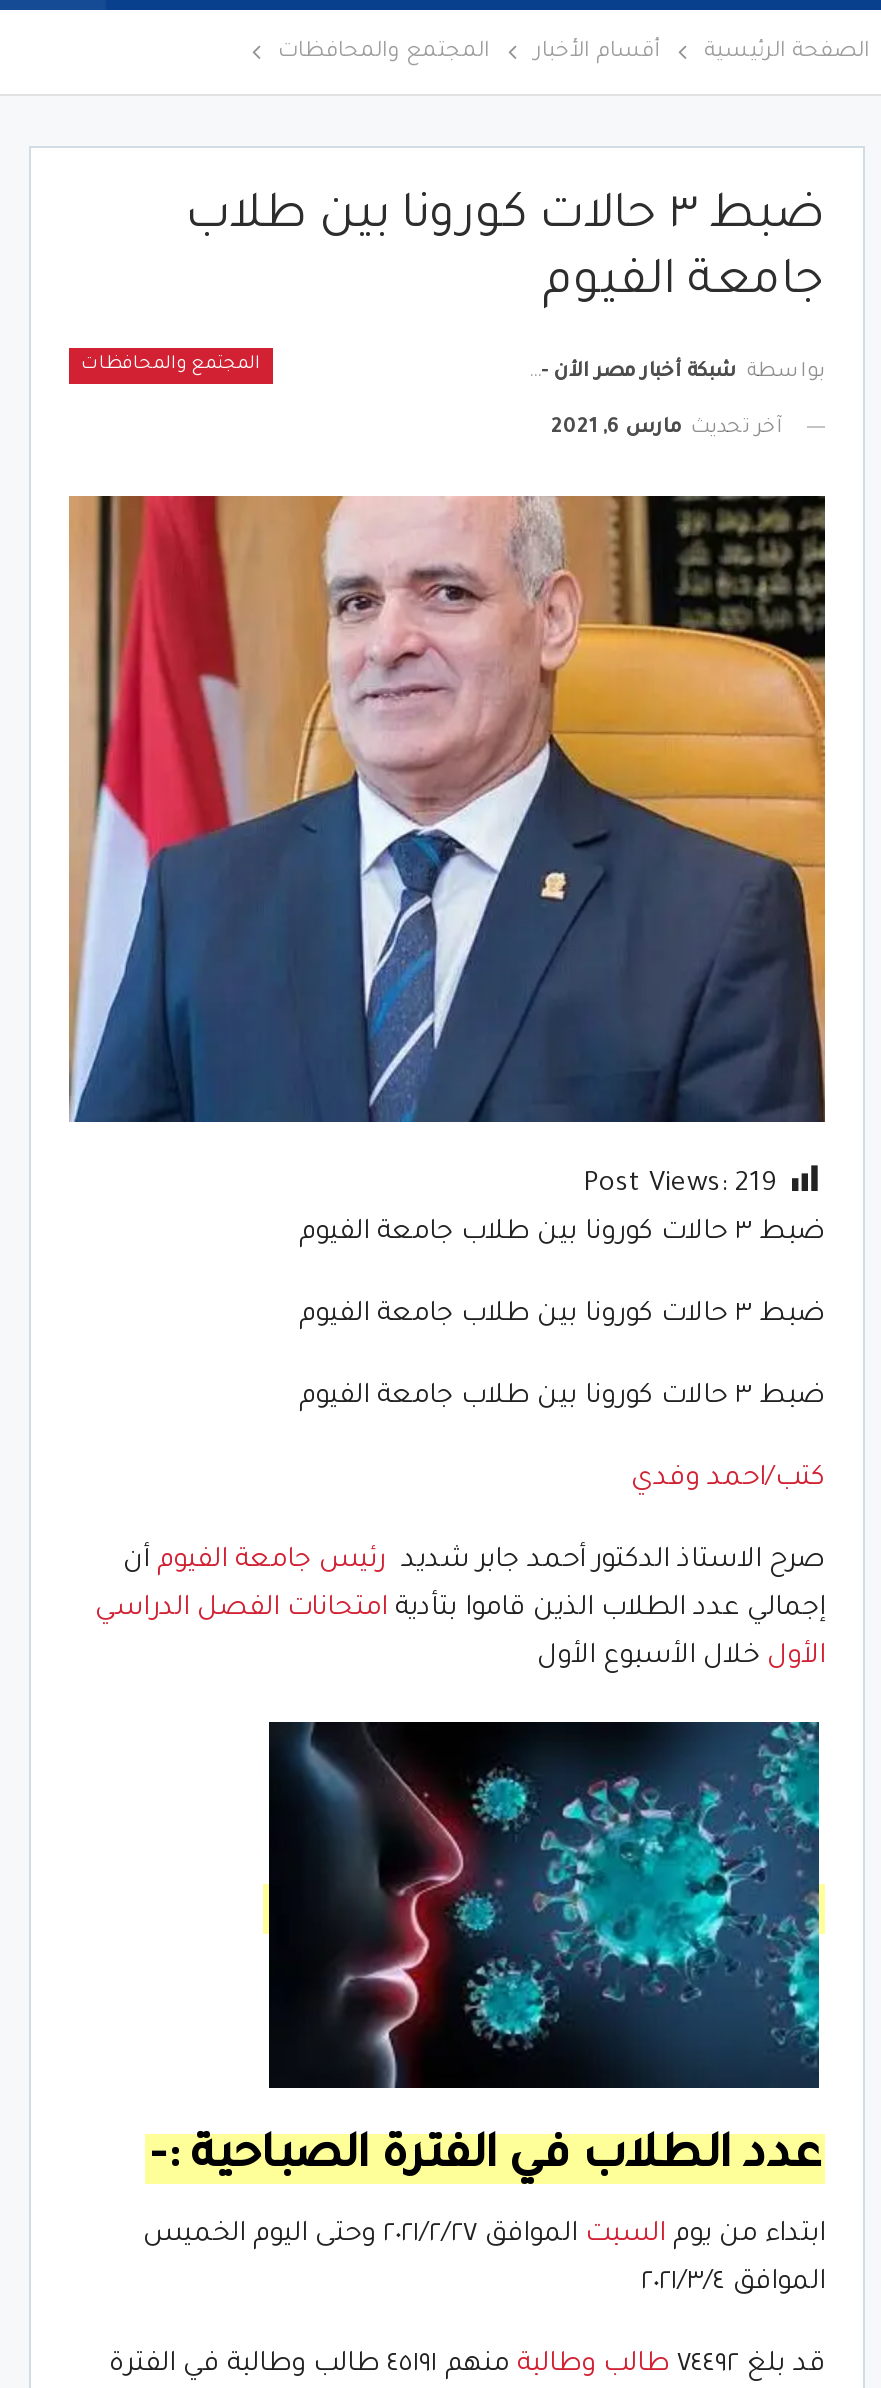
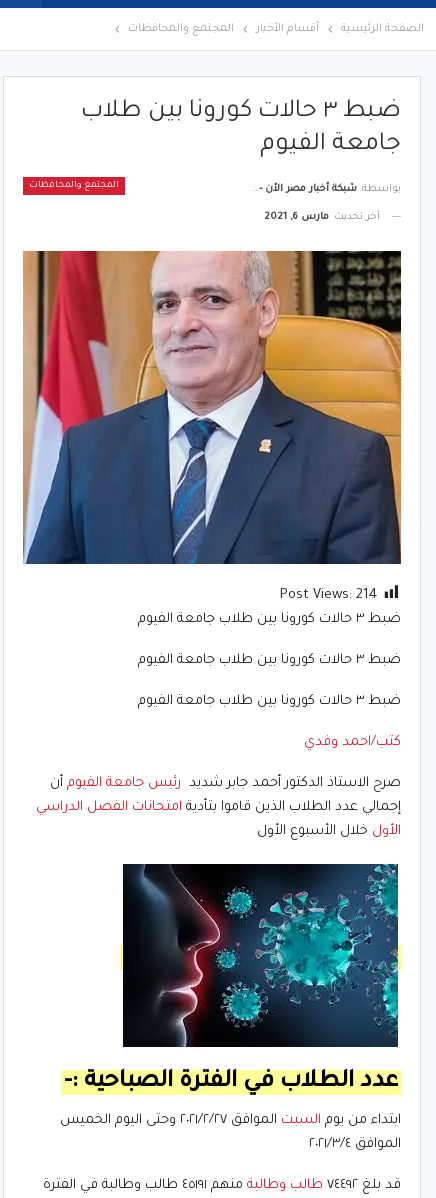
[583,1169,777,1199] Post Views: 219 -> [280,588,377,603] Post Views: 214

